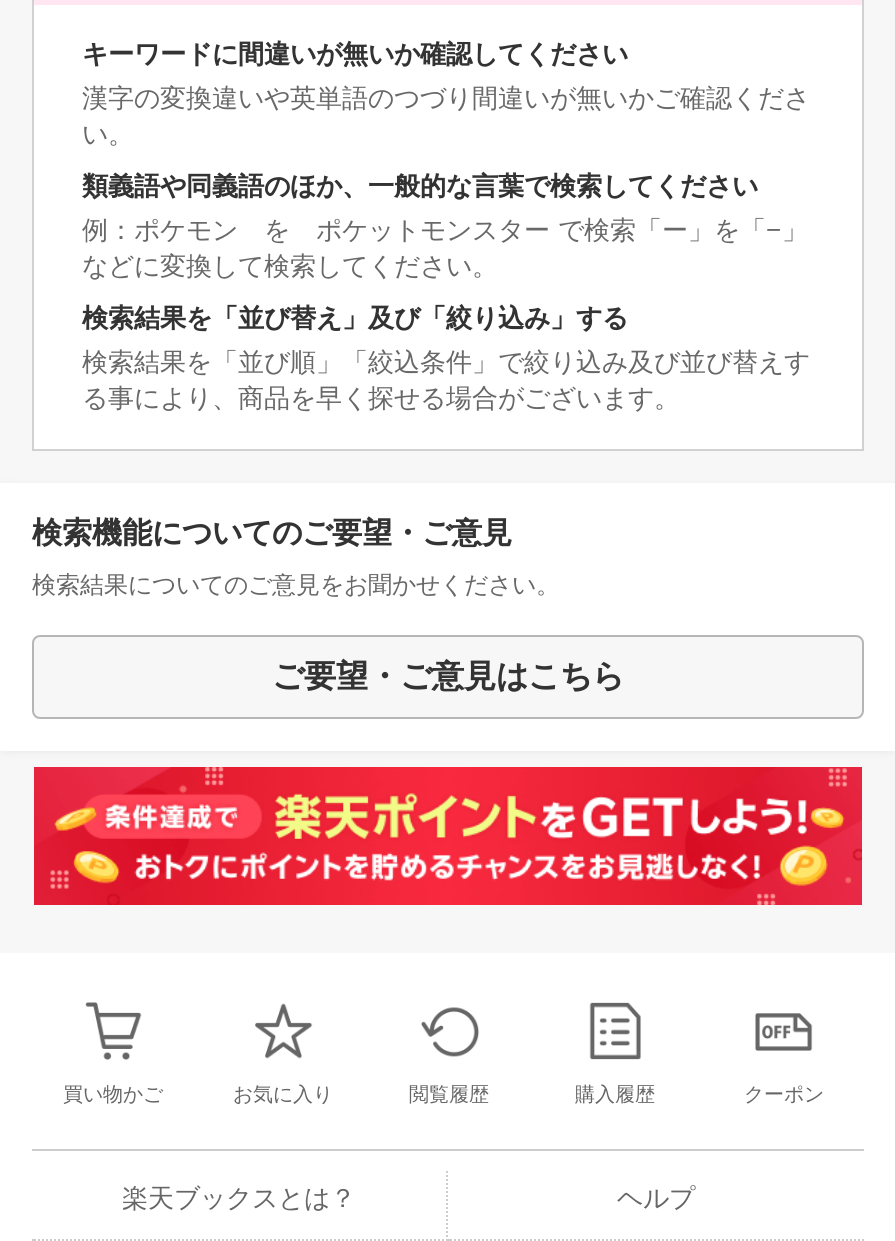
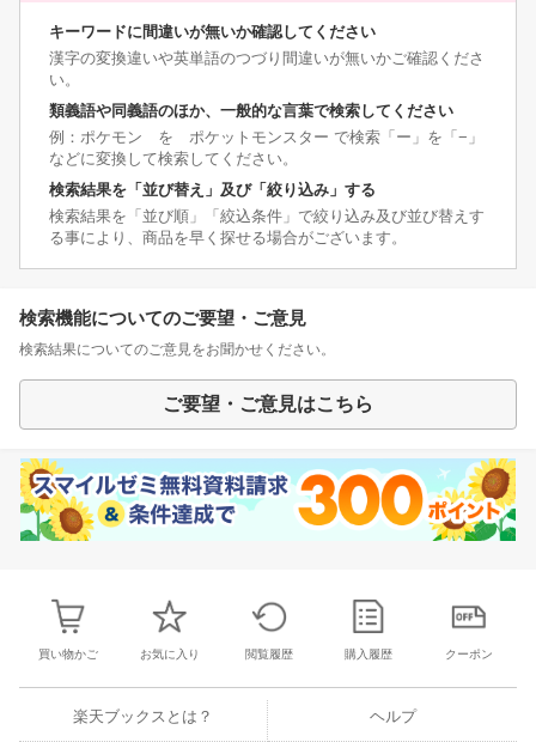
[32,765,864,907] [image] -> [19,457,517,542] [image]

